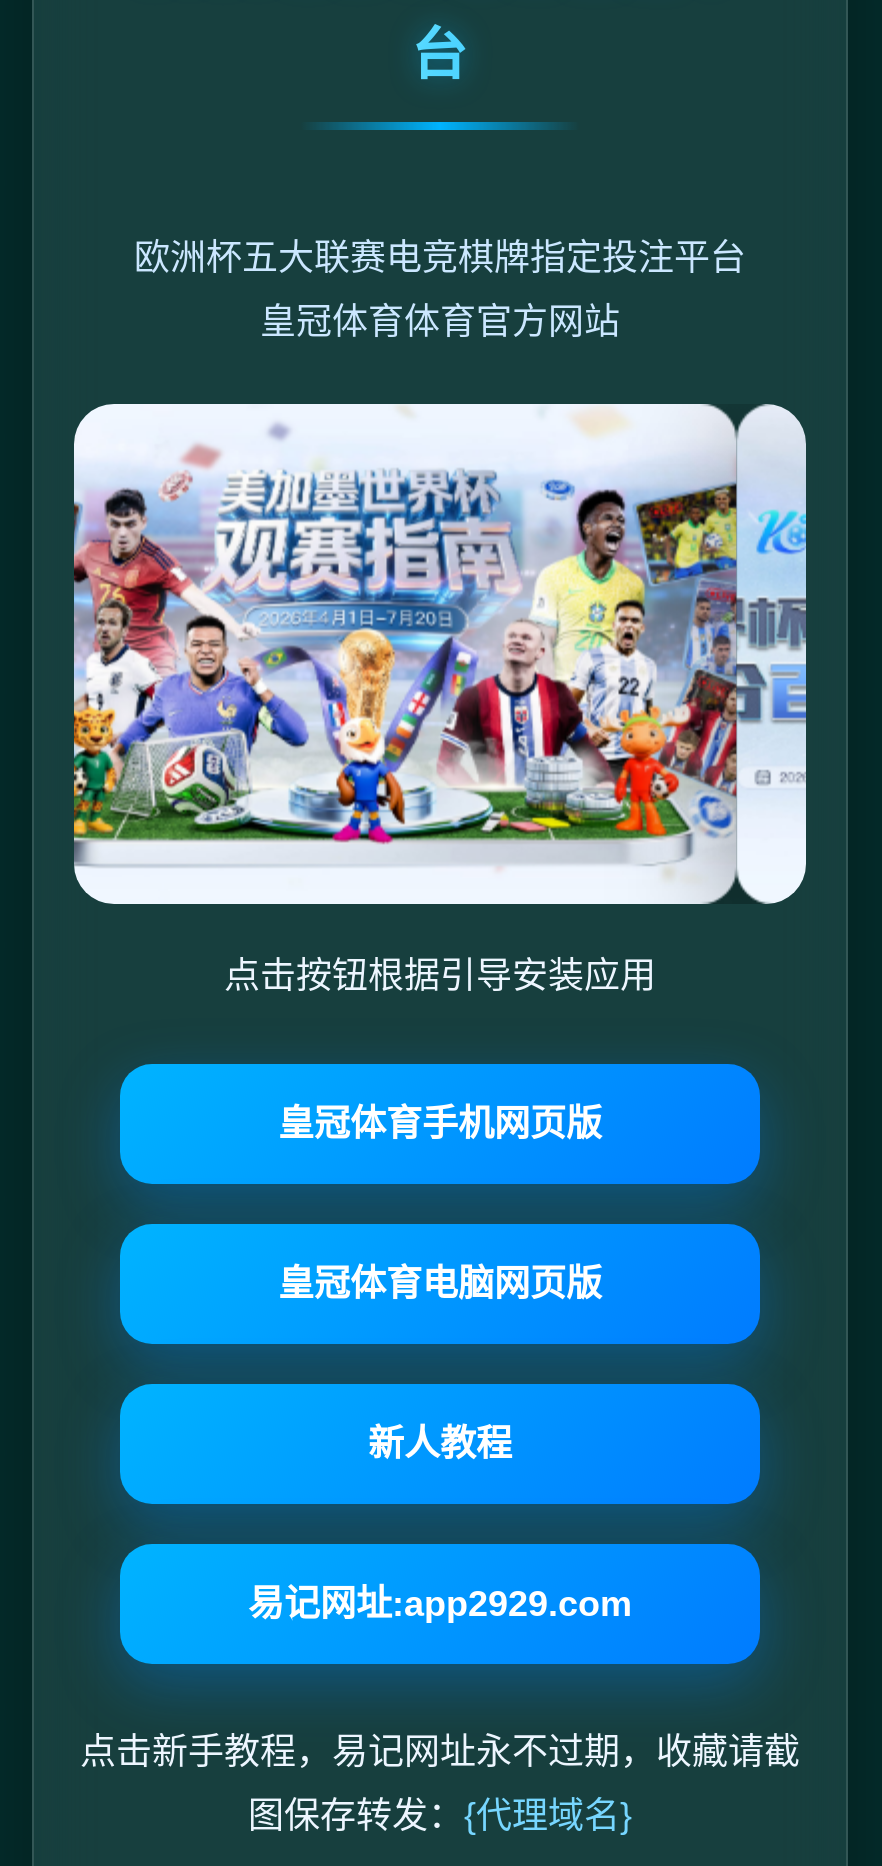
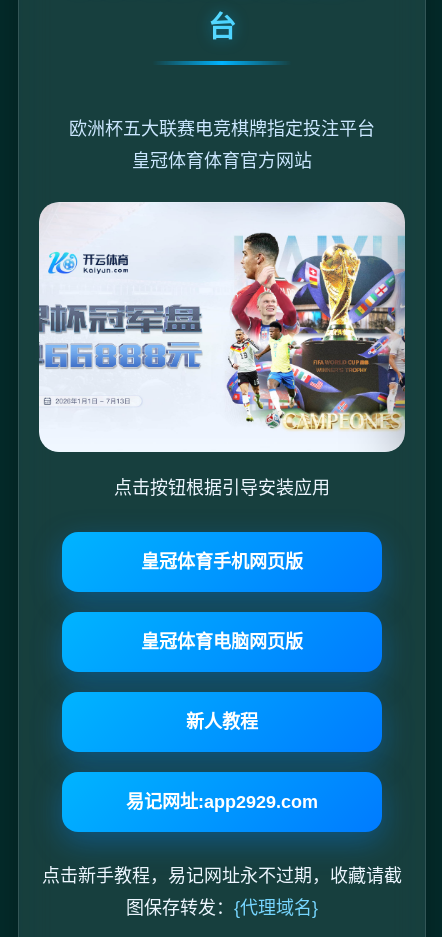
[72,404,808,904] [image] -> [38,201,406,453] [image]

